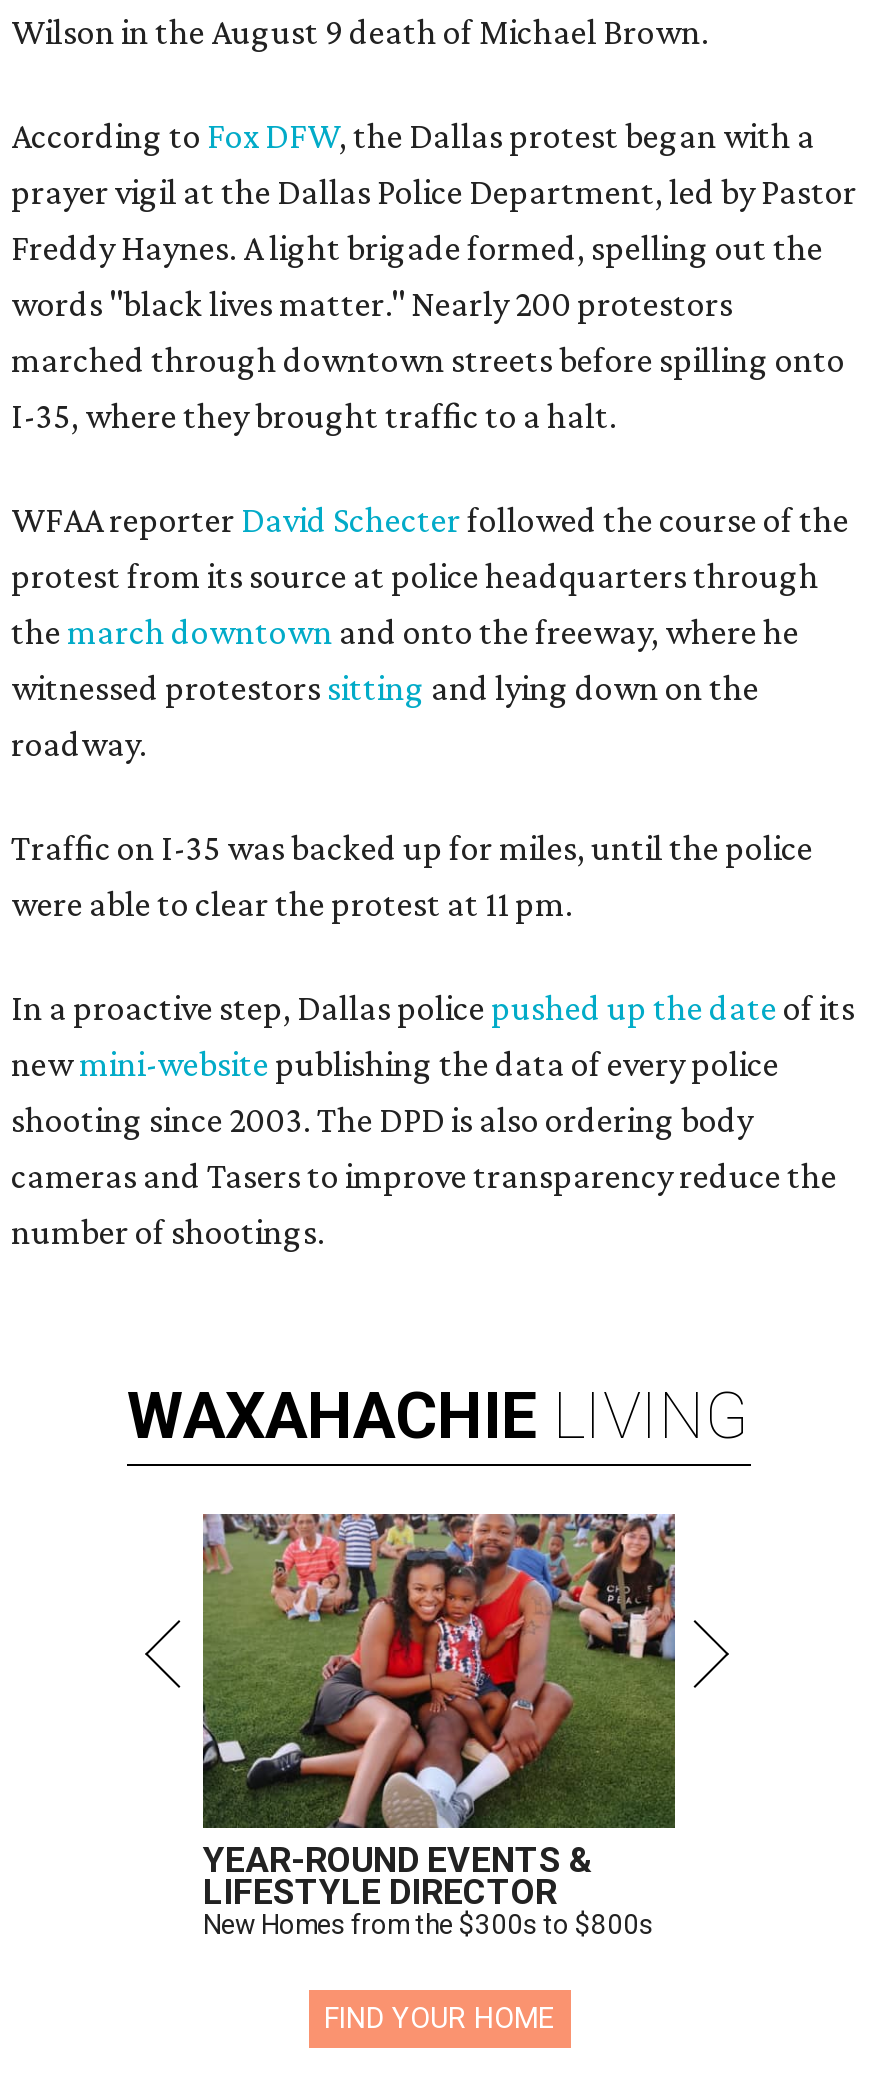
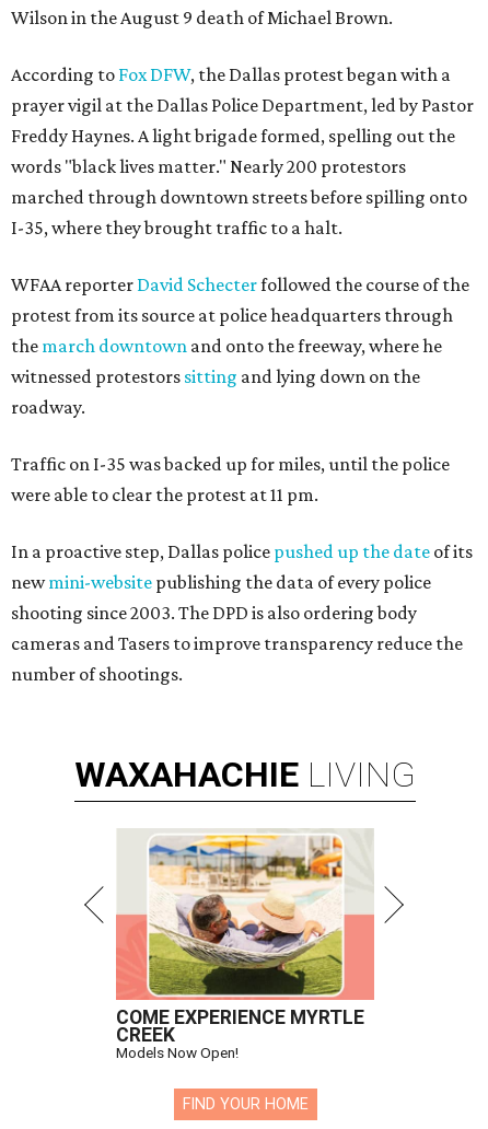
[201,1512,677,1940] [image] | YEAR-ROUND EVENTS & | LIFESTYLE DIRECTOR | New Homes from the $300s to $800s -> [115,828,374,1061] [image] | COME EXPERIENCE MYRTLE | CREEK | Models Now Open!

